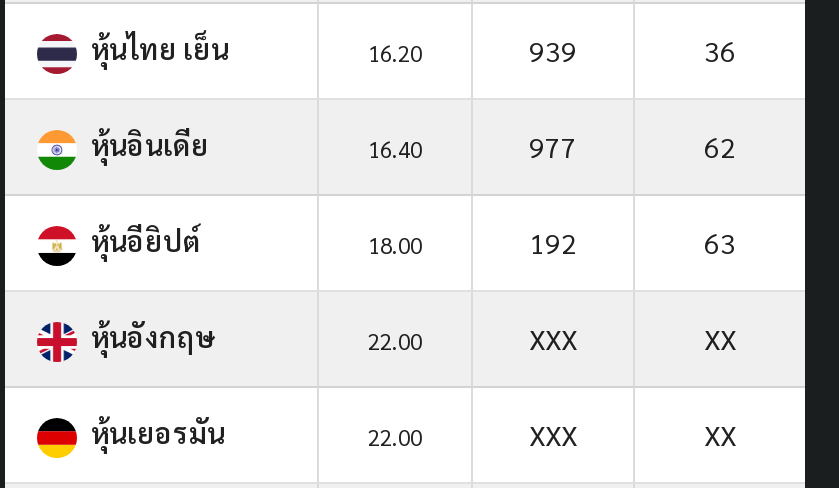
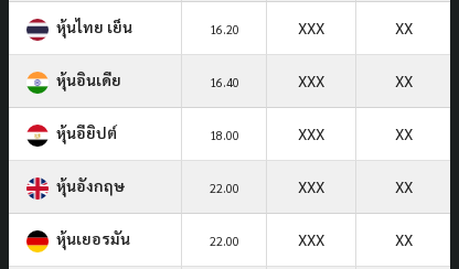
[529,32,736,68] 939 | 36 -> [298,17,412,37] XXX | XX
[529,128,736,164] 977 | 62 -> [298,70,412,90] XXX | XX
[529,224,736,260] 192 | 63 -> [298,123,412,143] XXX | XX

